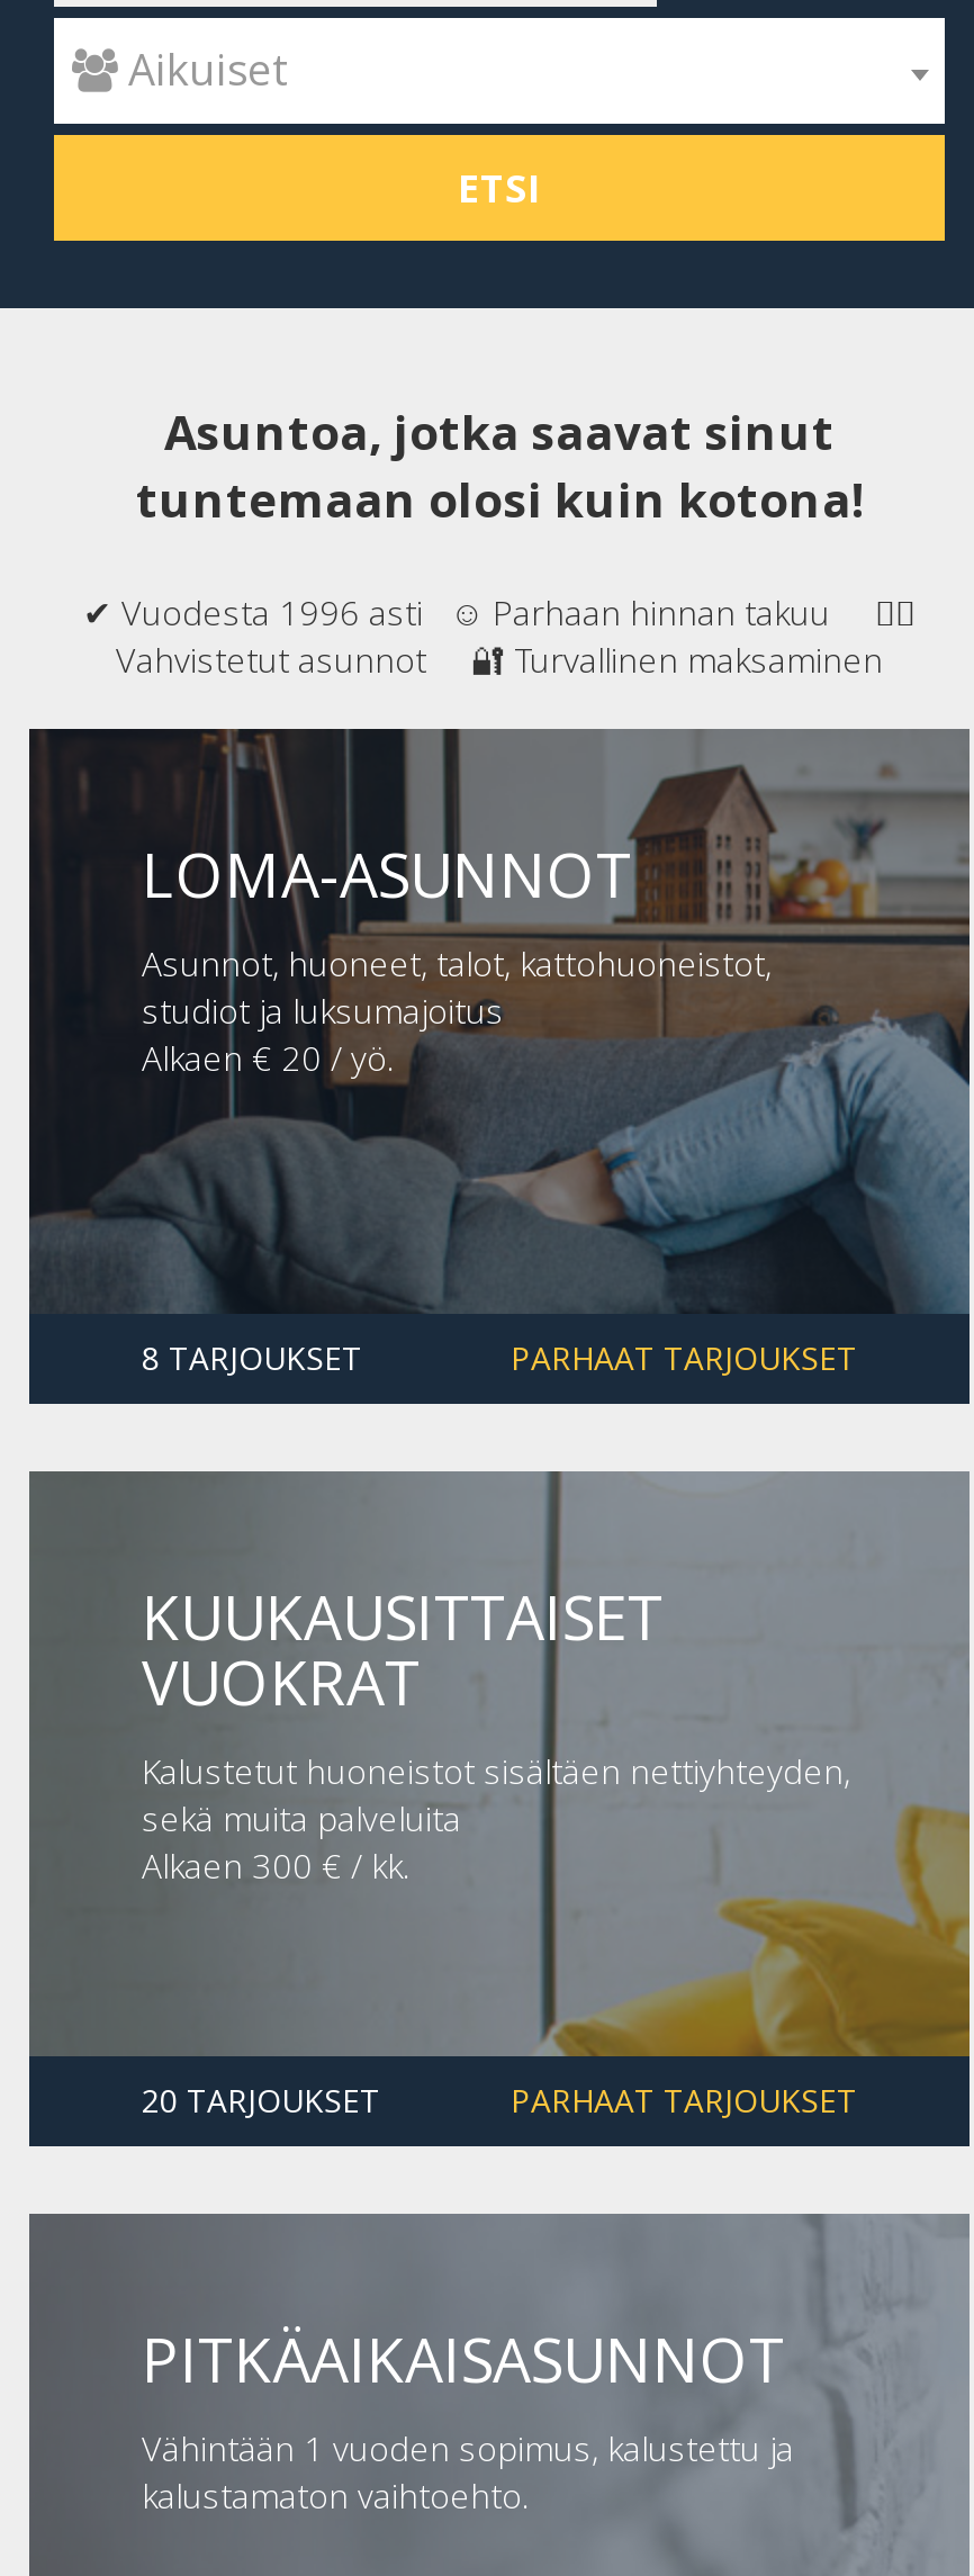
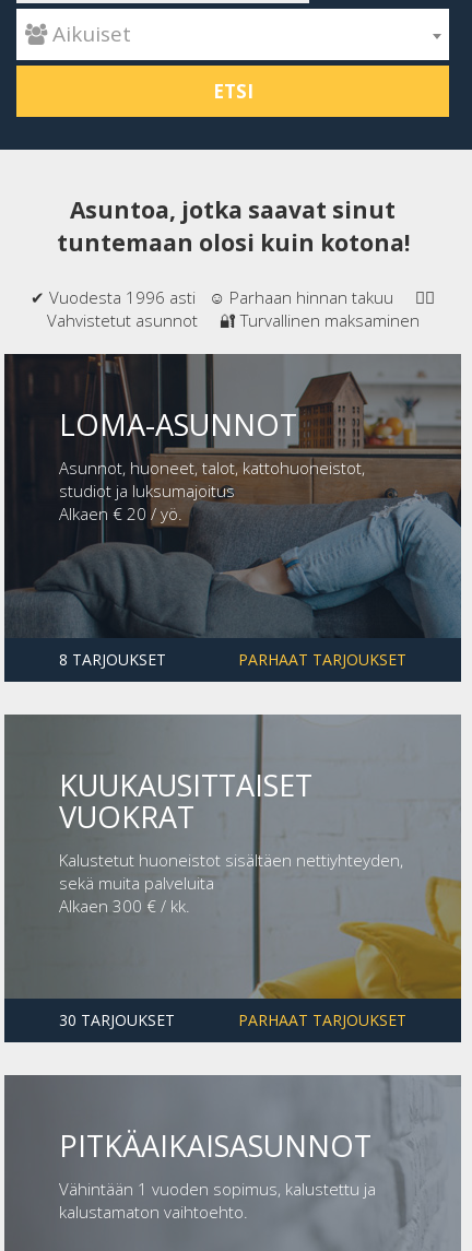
[142,2079,380,2122] 20 TARJOUKSET -> [59,1010,175,1030] 30 TARJOUKSET

